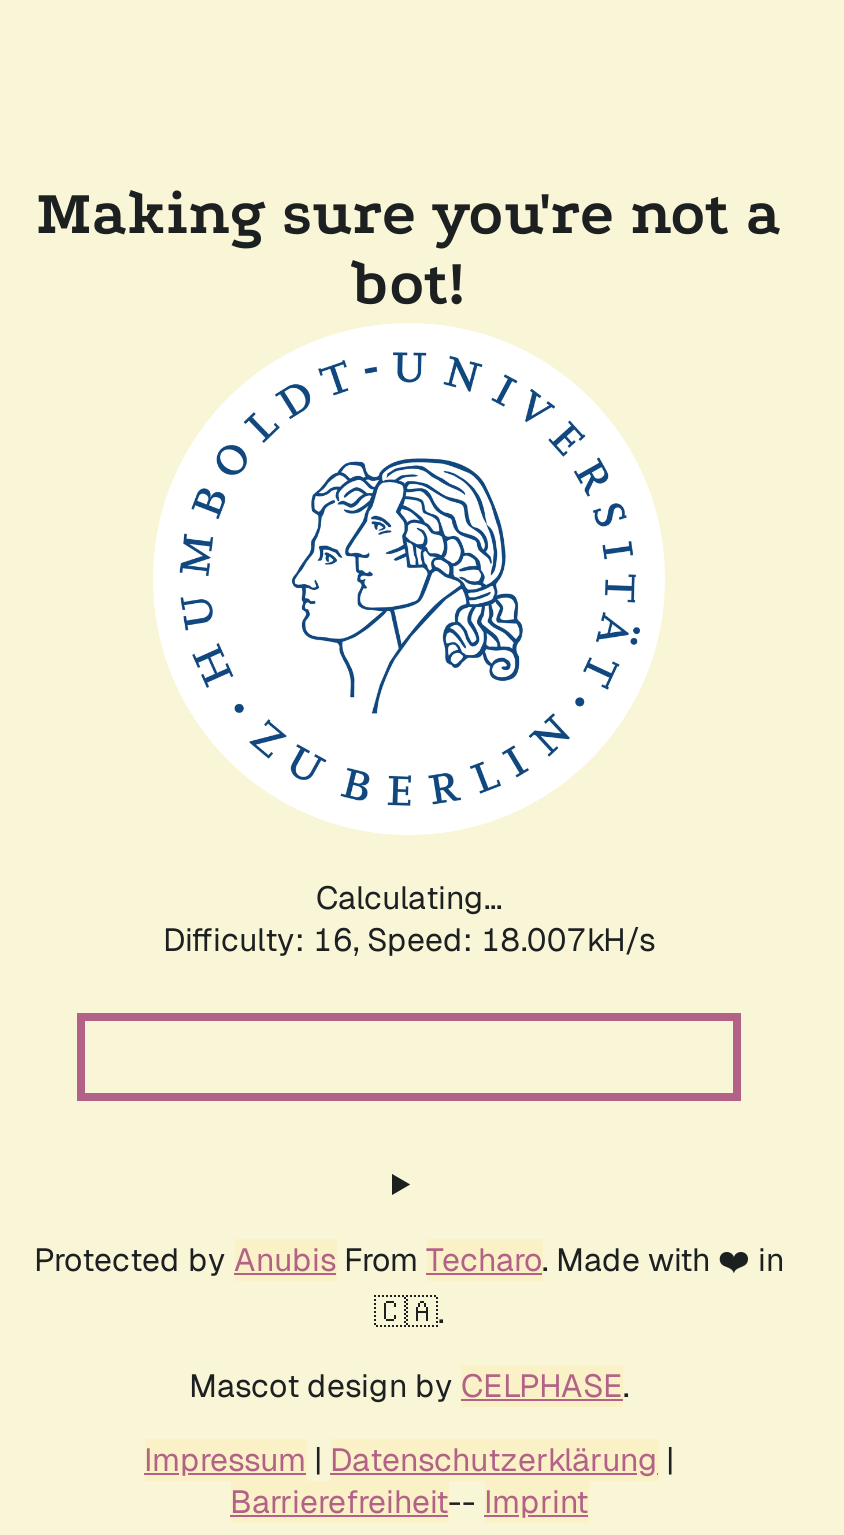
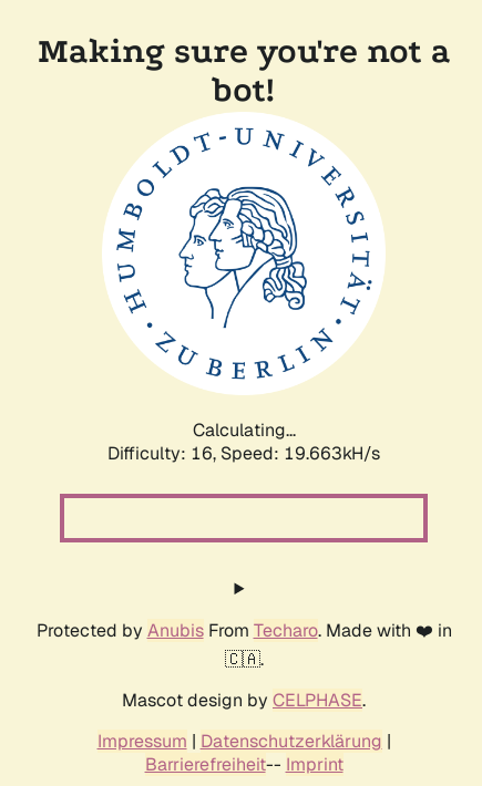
[163,919,655,961] Difficulty: 16, Speed: 18.007kH/s -> [107,442,380,465] Difficulty: 16, Speed: 19.663kH/s

